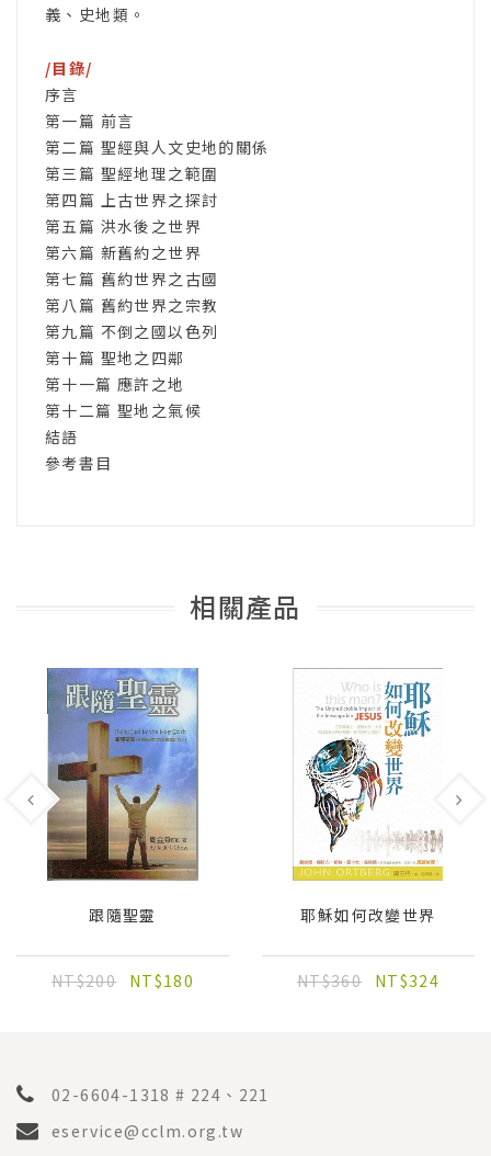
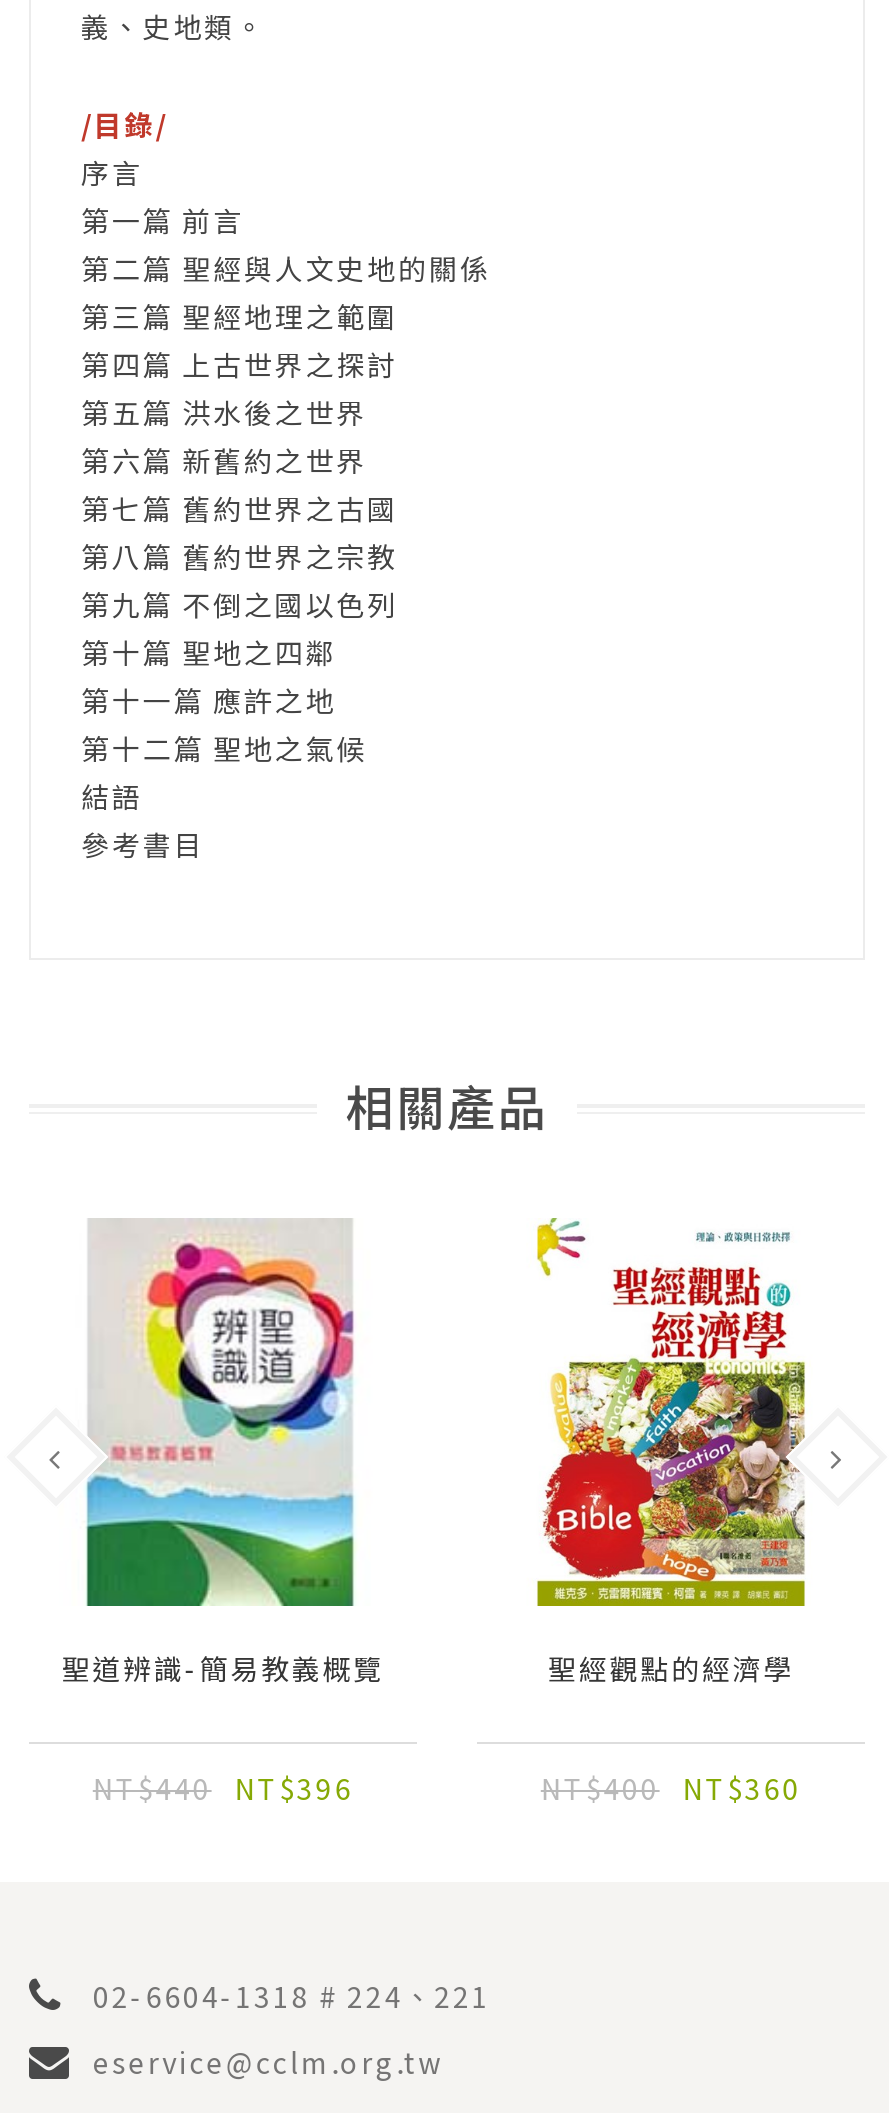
[46,667,199,926] [image] | 跟隨聖靈 -> [62,1218,384,1688] [image] | 聖道辨識-簡易教義概覽
[292,668,443,926] [image] | 耶穌如何改變世界 -> [535,1218,807,1688] [image] | 聖經觀點的經濟學
[51,970,194,991] NT$200 NT$180 -> [93,1768,353,1808] NT$440 NT$396
[297,970,440,991] NT$360 NT$324 -> [541,1768,801,1808] NT$400 NT$360

